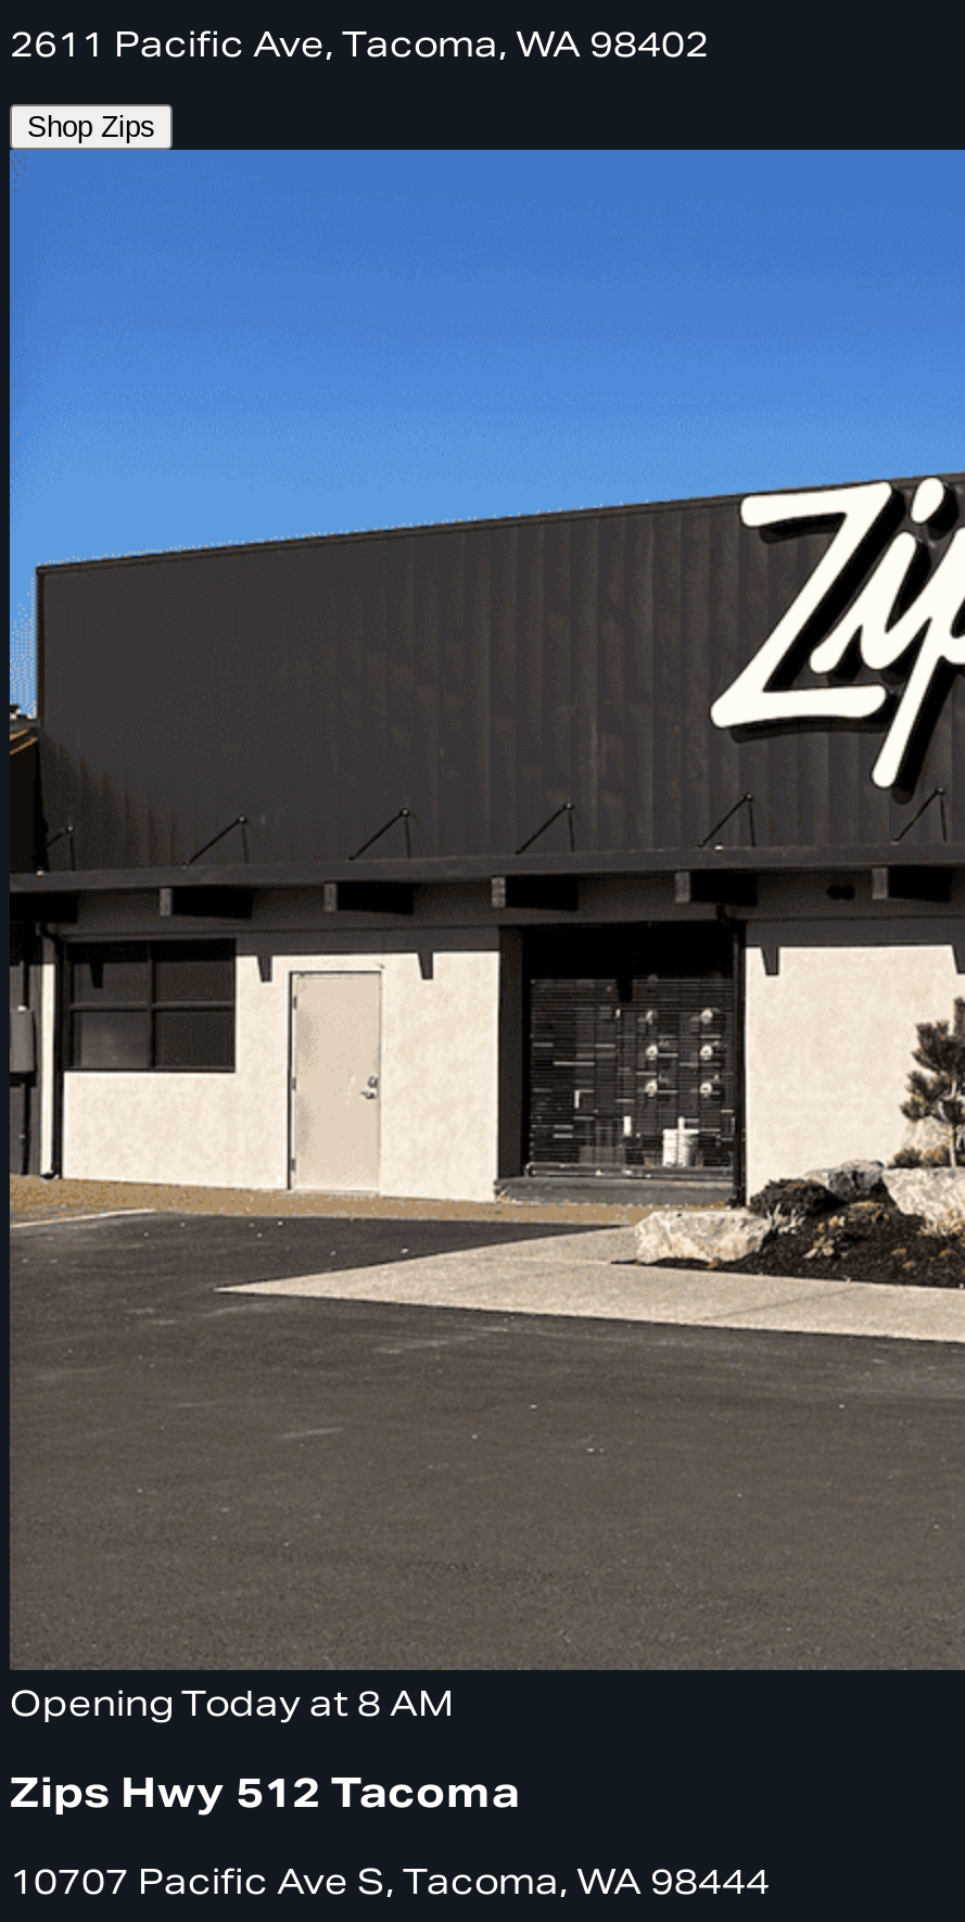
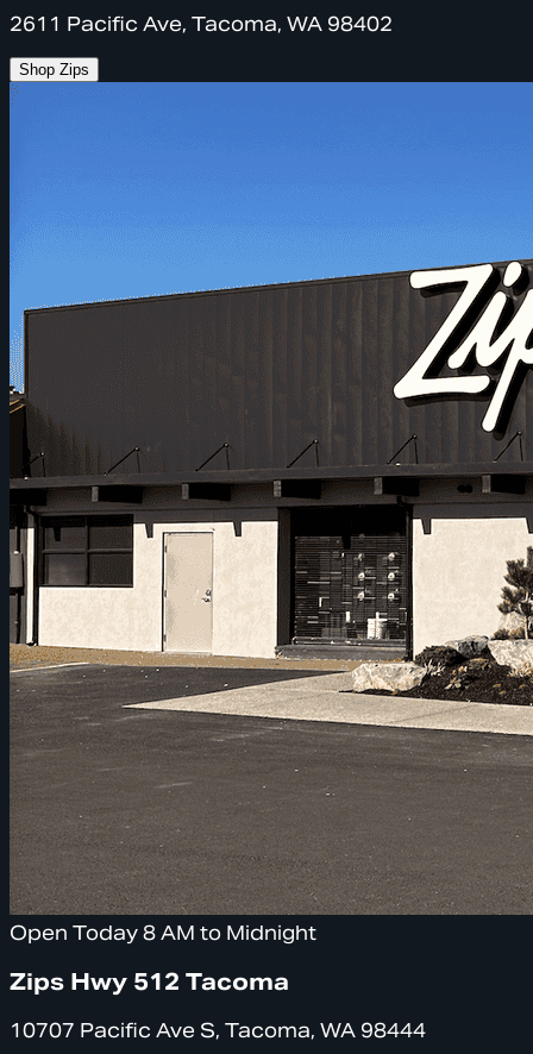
[10,1680,453,1725] Opening Today at 8 AM -> [10,920,316,945] Open Today 8 AM to Midnight

